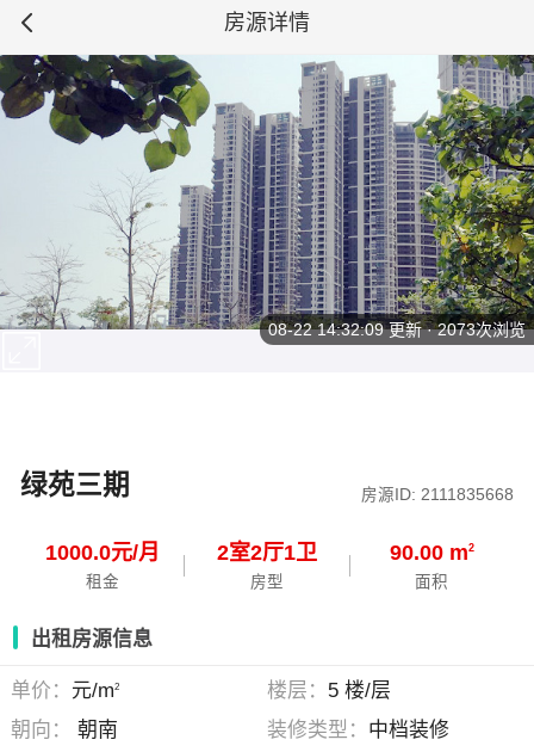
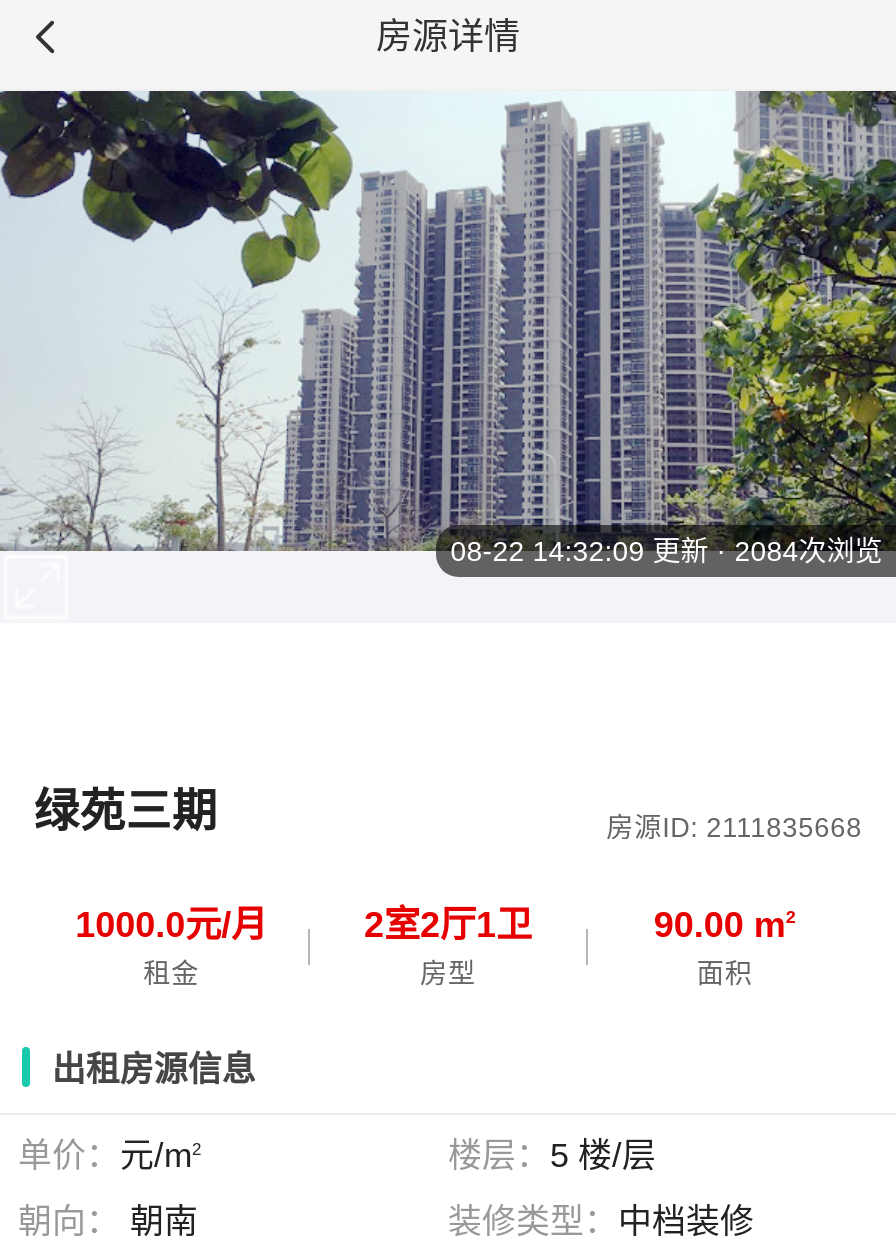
[268,320,526,339] 08-22 14:32:09更新 · 2073次浏览 -> [450,535,882,567] 08-22 14:32:09更新 · 2084次浏览

